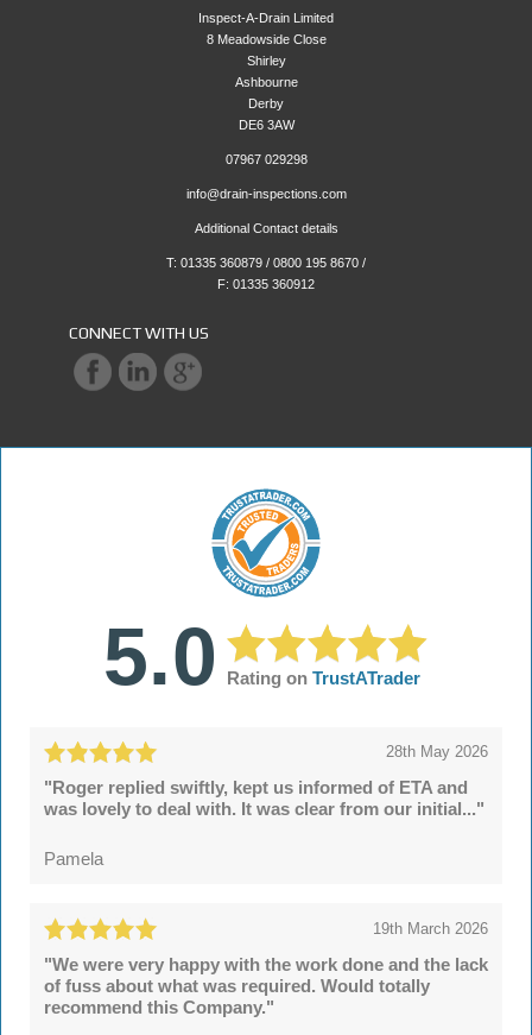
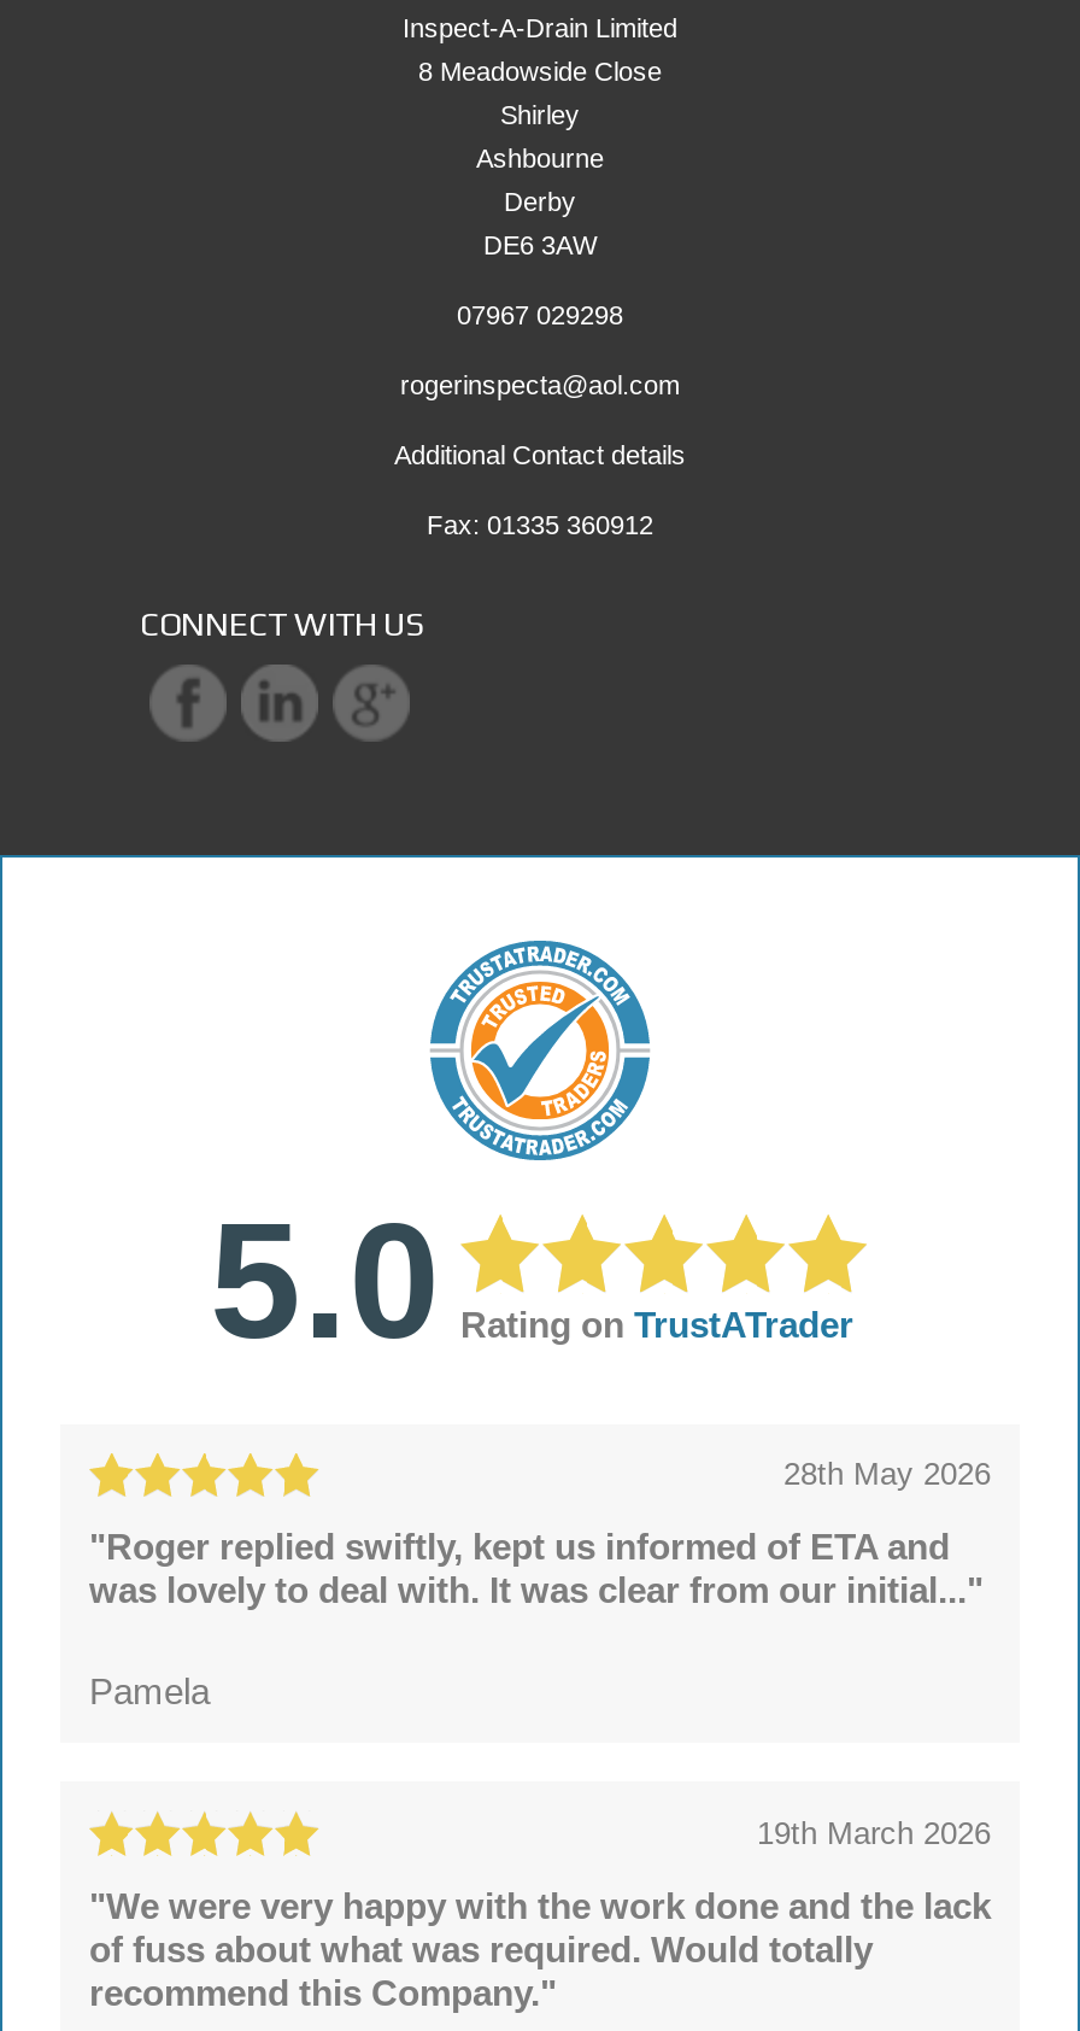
[186,187,346,201] info@drain-inspections.com -> [400,370,680,399] rogerinspecta@aol.com
[166,255,366,291] T: 01335 360879 / 0800 195 8670 / | F: 01335 360912 -> [427,510,653,539] Fax: 01335 360912

